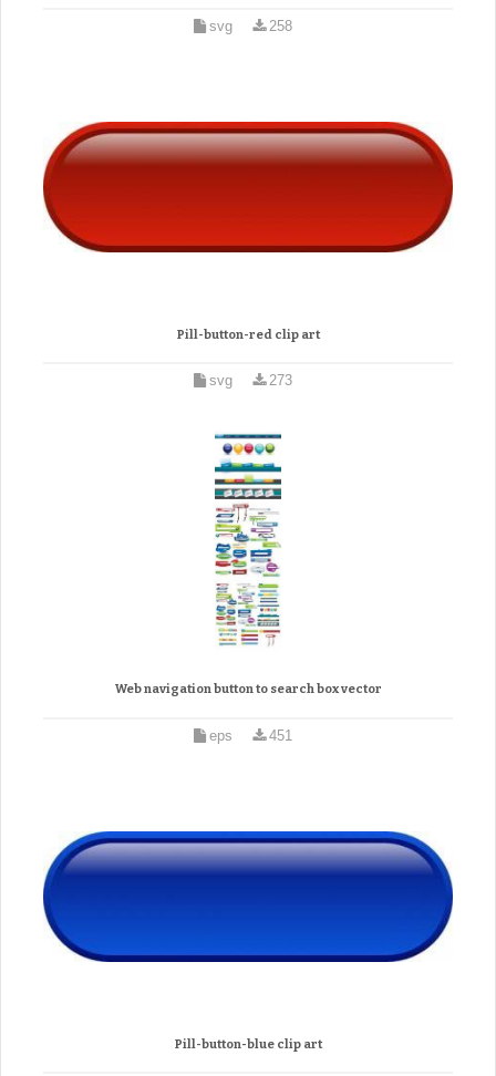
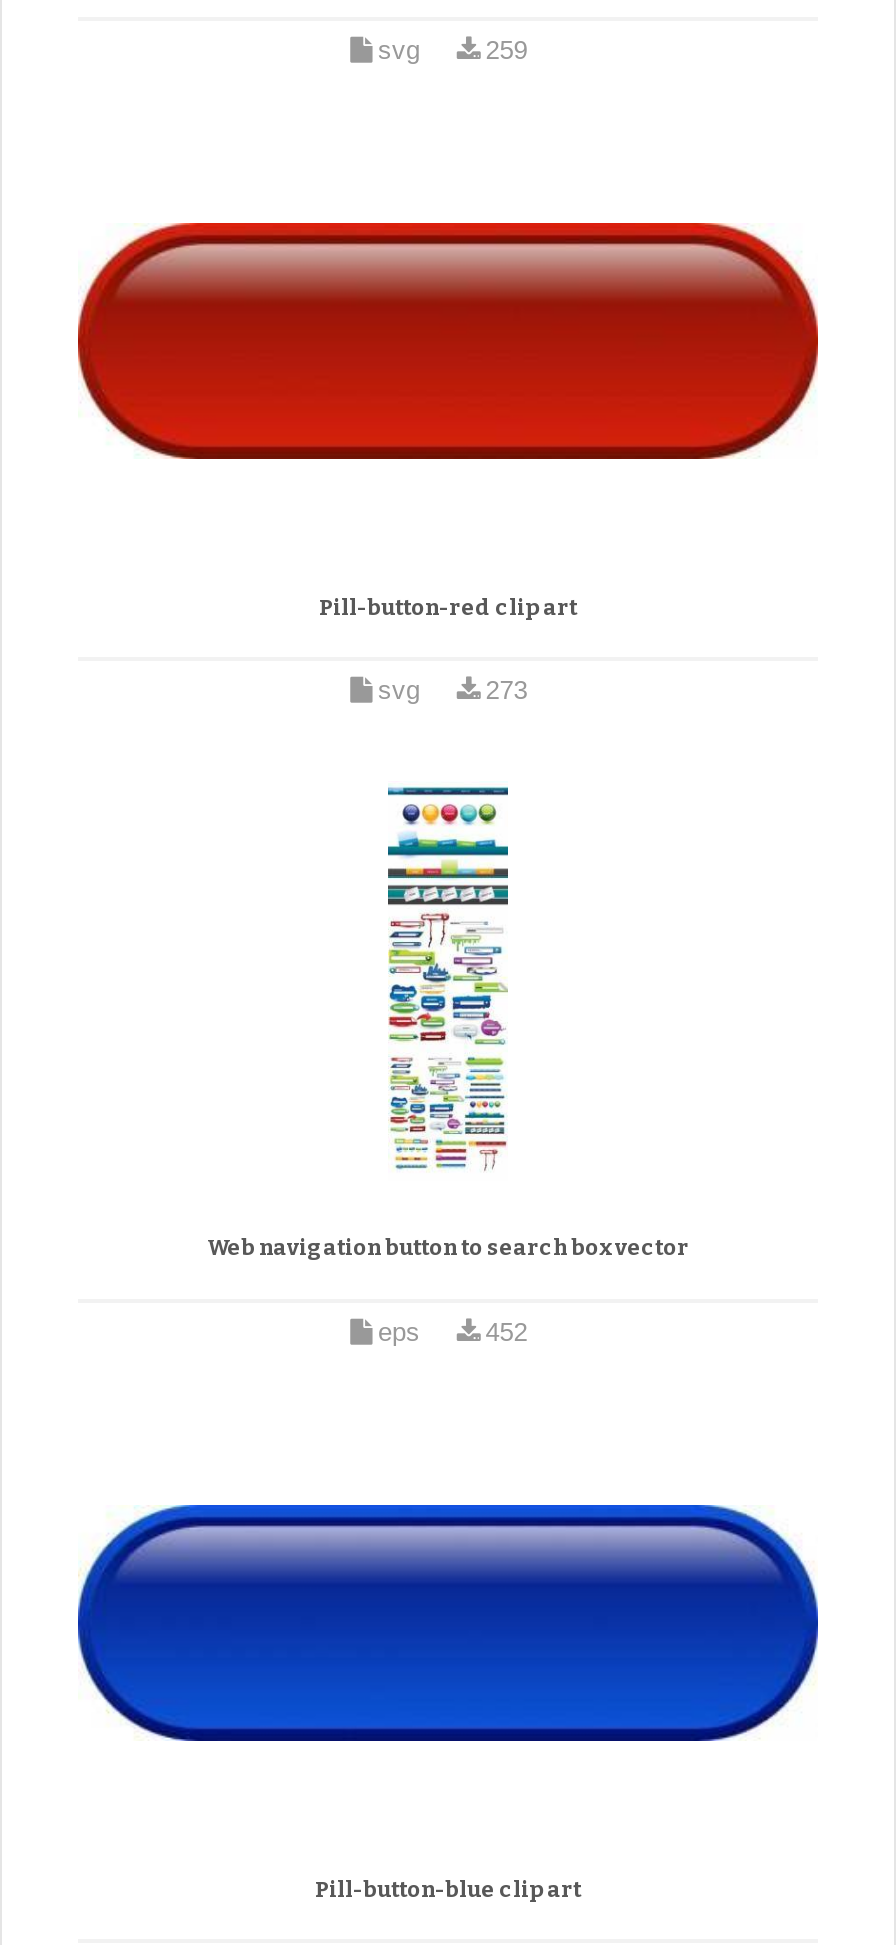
[269,17,292,34] 258 -> [485,35,527,65] 259
[269,727,292,744] 451 -> [485,1317,527,1347] 452

